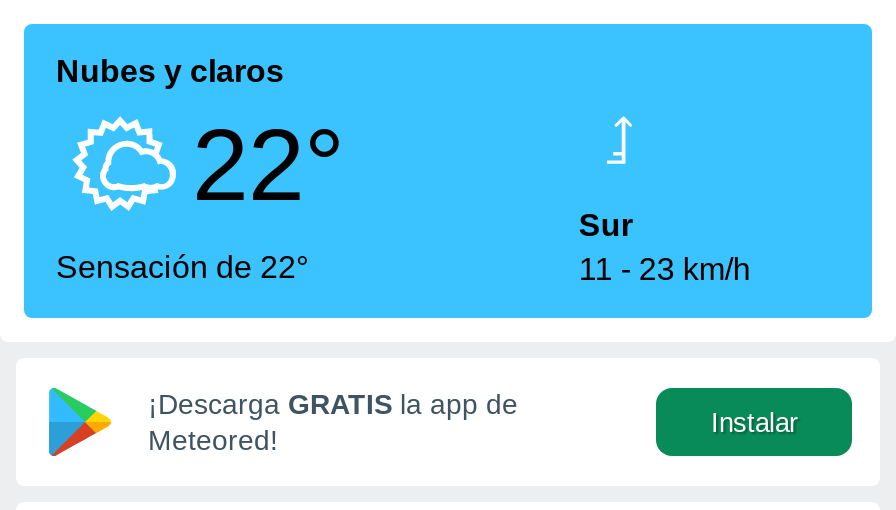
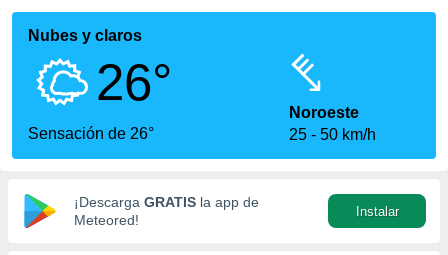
[56,107,344,284] 22° | Sensación de 22° -> [28,53,172,142] 26° | Sensación de 26°
[579,208,751,286] Sur | 11 | 23 km/h -> [289,104,376,143] Noroeste | 25 | 50 km/h

